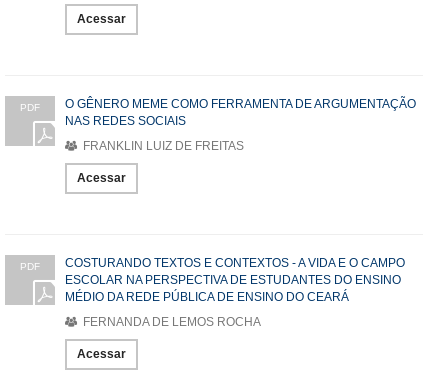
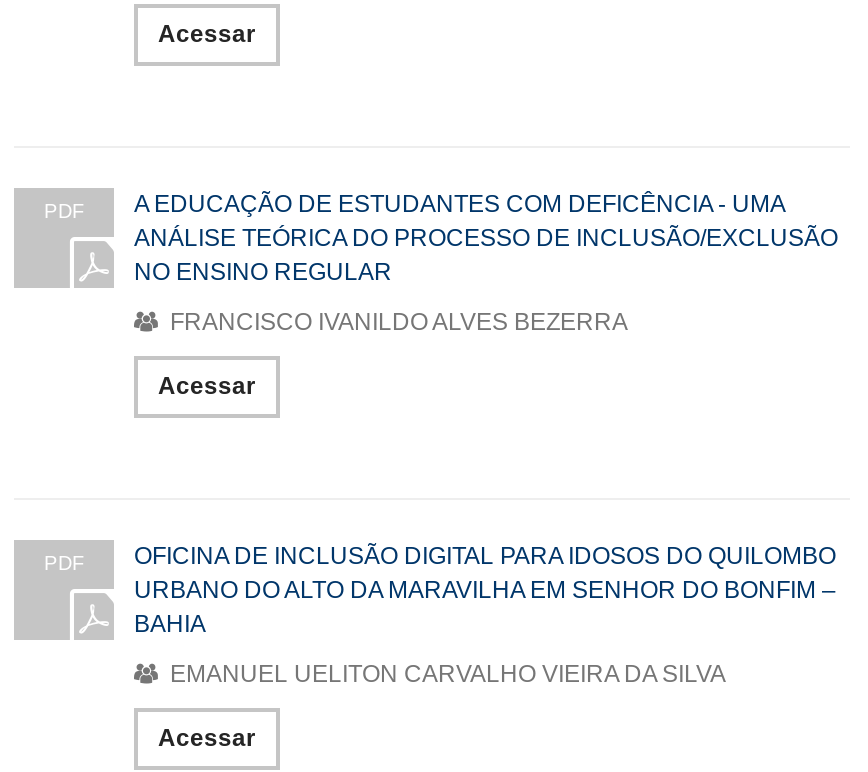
[65,97,416,128] O GÊNERO MEME COMO FERRAMENTA DE ARGUMENTAÇÃO | NAS REDES SOCIAIS -> [134,190,838,286] A EDUCAÇÃO DE ESTUDANTES COM DEFICÊNCIA - UMA | ANÁLISE TEÓRICA DO PROCESSO DE INCLUSÃO/EXCLUSÃO | NO ENSINO REGULAR
[80,139,244,153] FRANKLIN LUIZ DE FREITAS -> [164,308,628,336] FRANCISCO IVANILDO ALVES BEZERRA
[65,256,405,304] COSTURANDO TEXTOS E CONTEXTOS - A VIDA E O CAMPO | ESCOLAR NA PERSPECTIVA DE ESTUDANTES DO ENSINO | MÉDIO DA REDE PÚBLICA DE ENSINO DO CEARÁ -> [134,542,836,638] OFICINA DE INCLUSÃO DIGITAL PARA IDOSOS DO QUILOMBO | URBANO DO ALTO DA MARAVILHA EM SENHOR DO BONFIM – | BAHIA
[80,315,261,329] FERNANDA DE LEMOS ROCHA -> [164,660,726,688] EMANUEL UELITON CARVALHO VIEIRA DA SILVA

